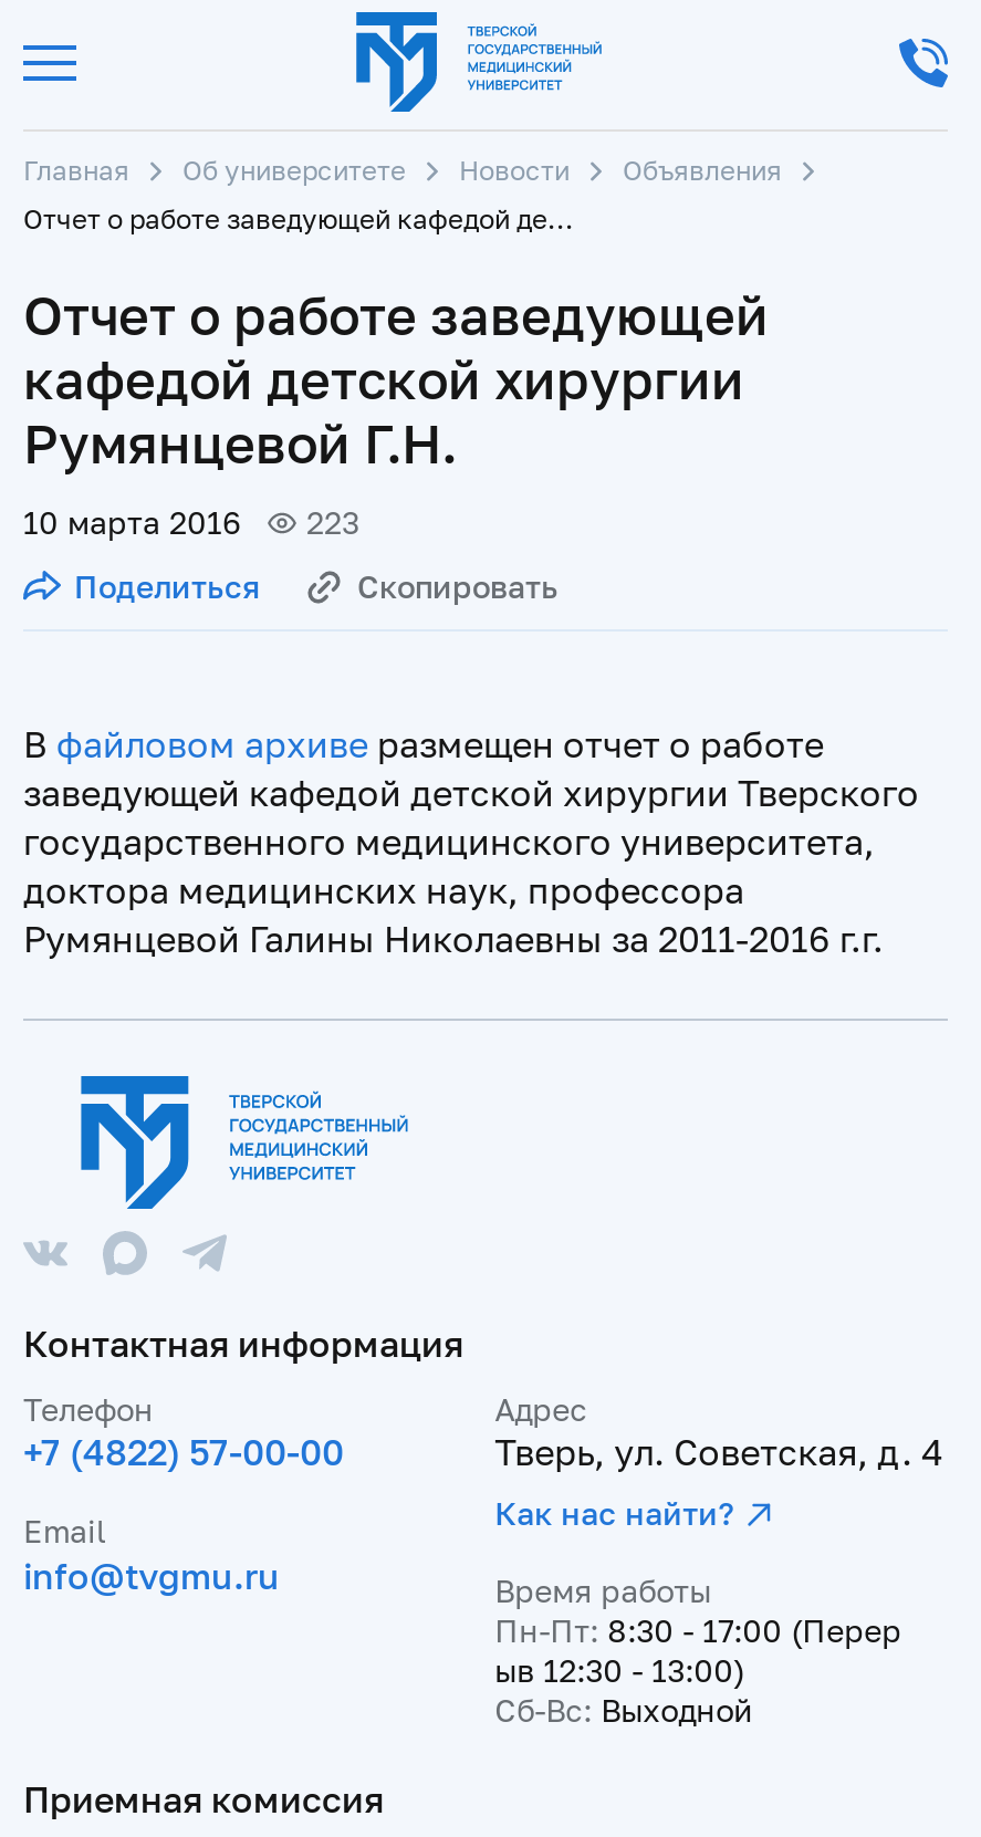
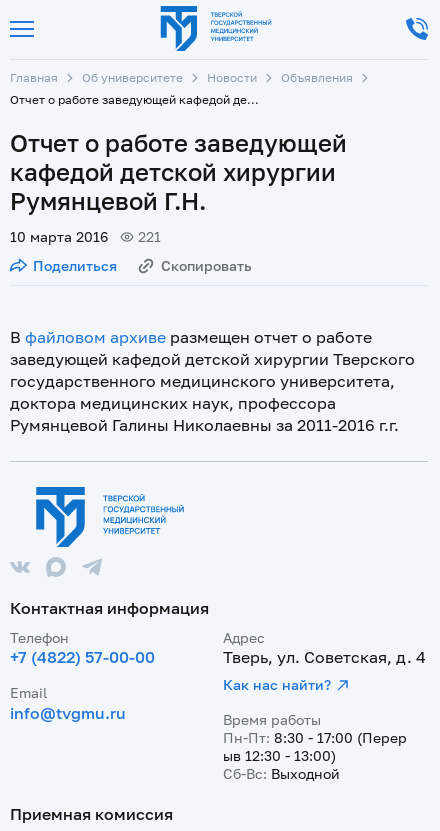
[23,503,359,541] 10 марта 2016 223 -> [10,228,161,245] 10 марта 2016 221

